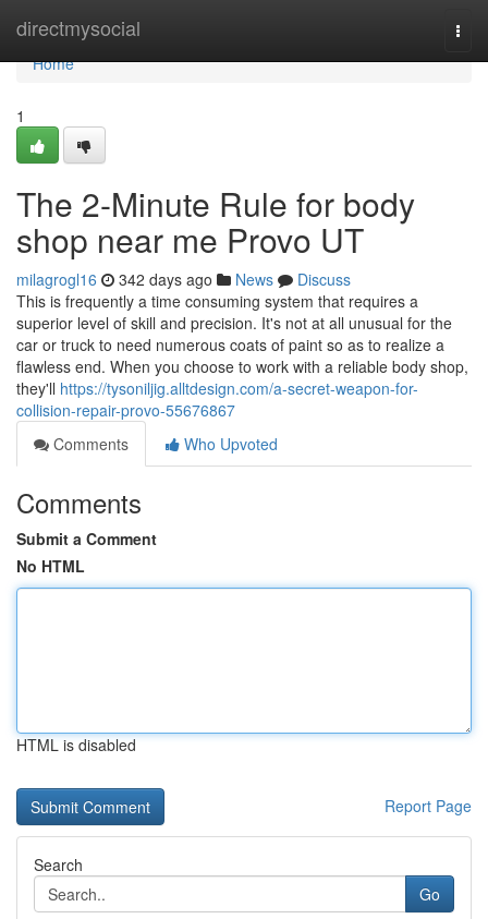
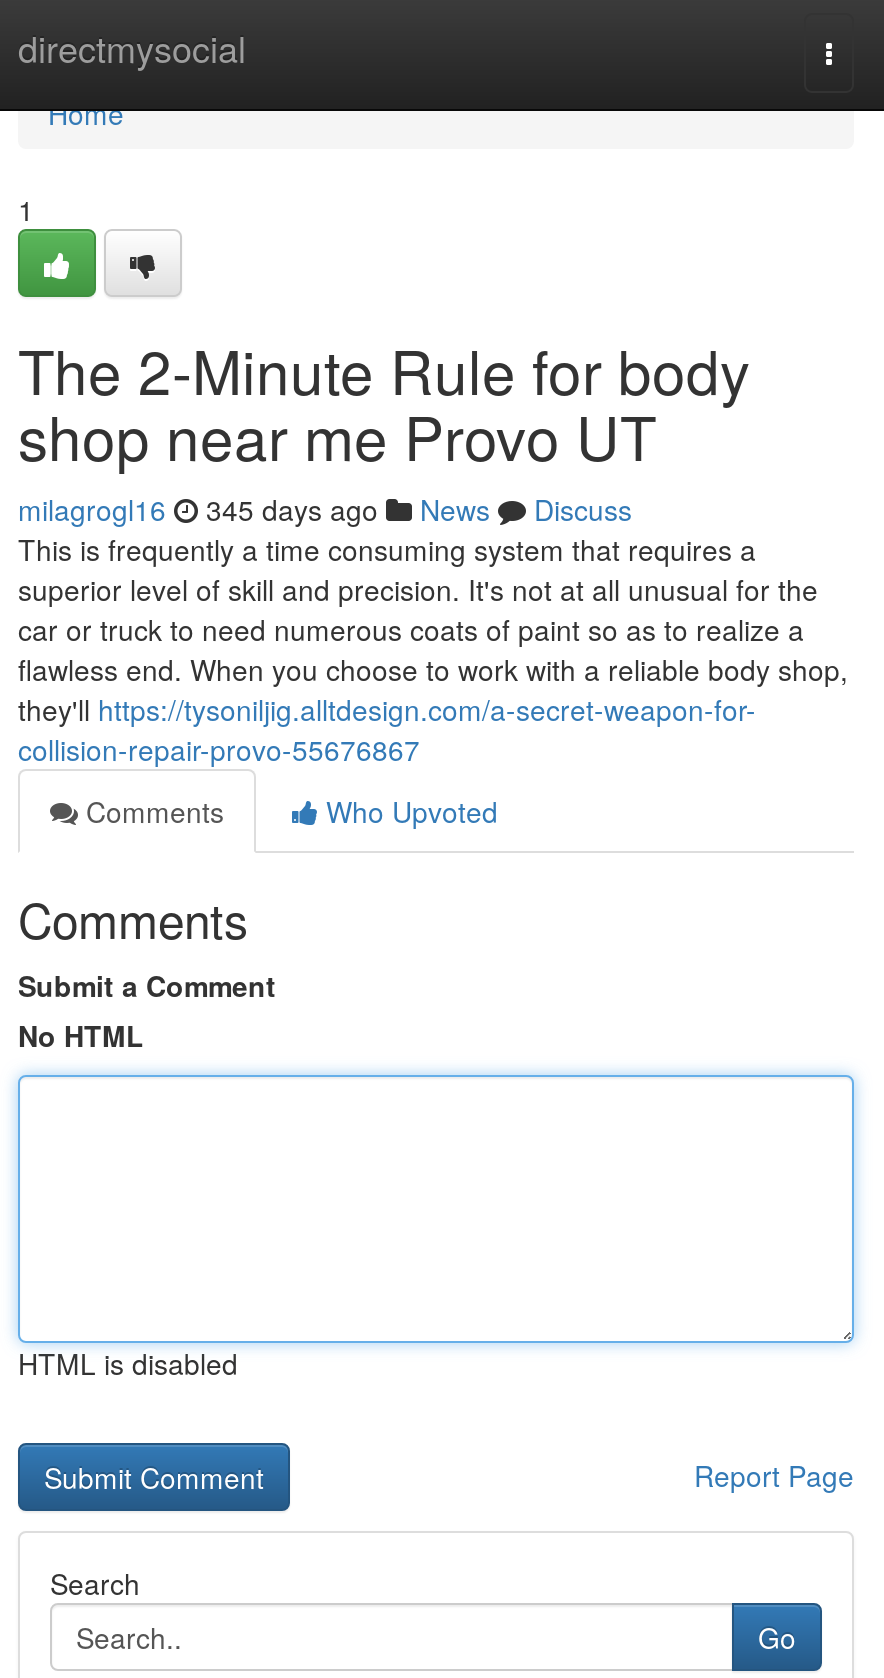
[16,268,351,290] milagrogl16 342 days ago News Discuss -> [18,489,632,529] milagrogl16 345 days ago News Discuss

